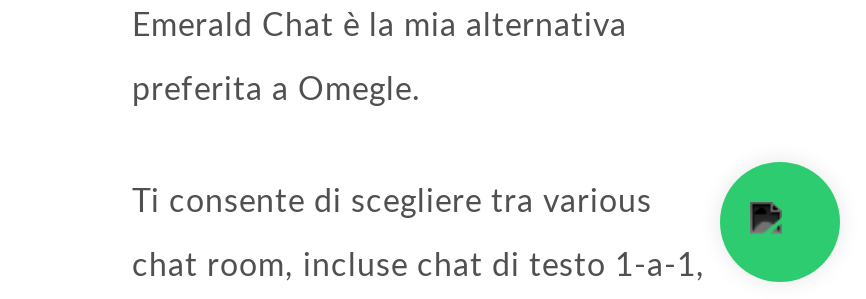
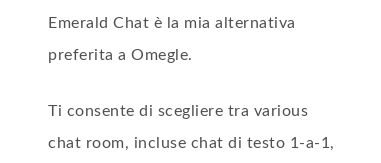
[718,160,842,284] [image] -> none

